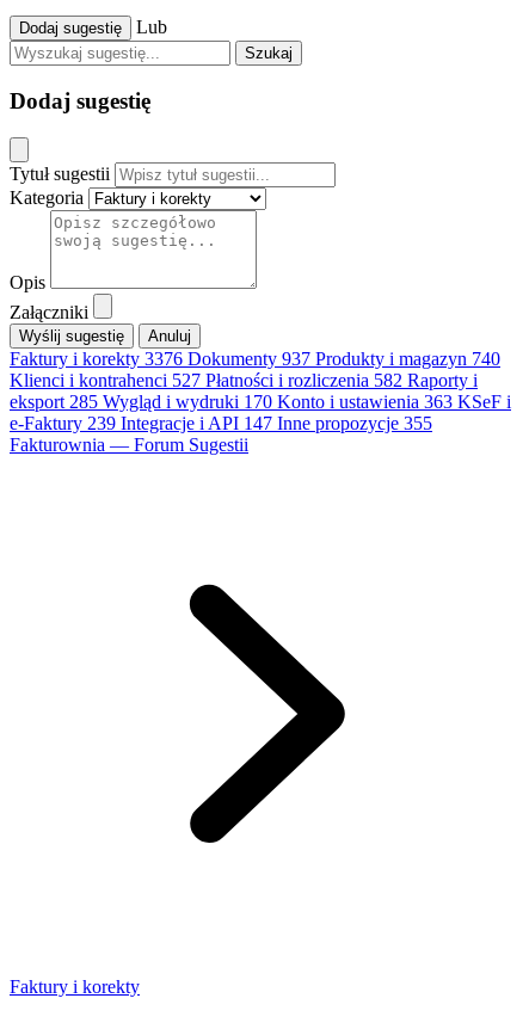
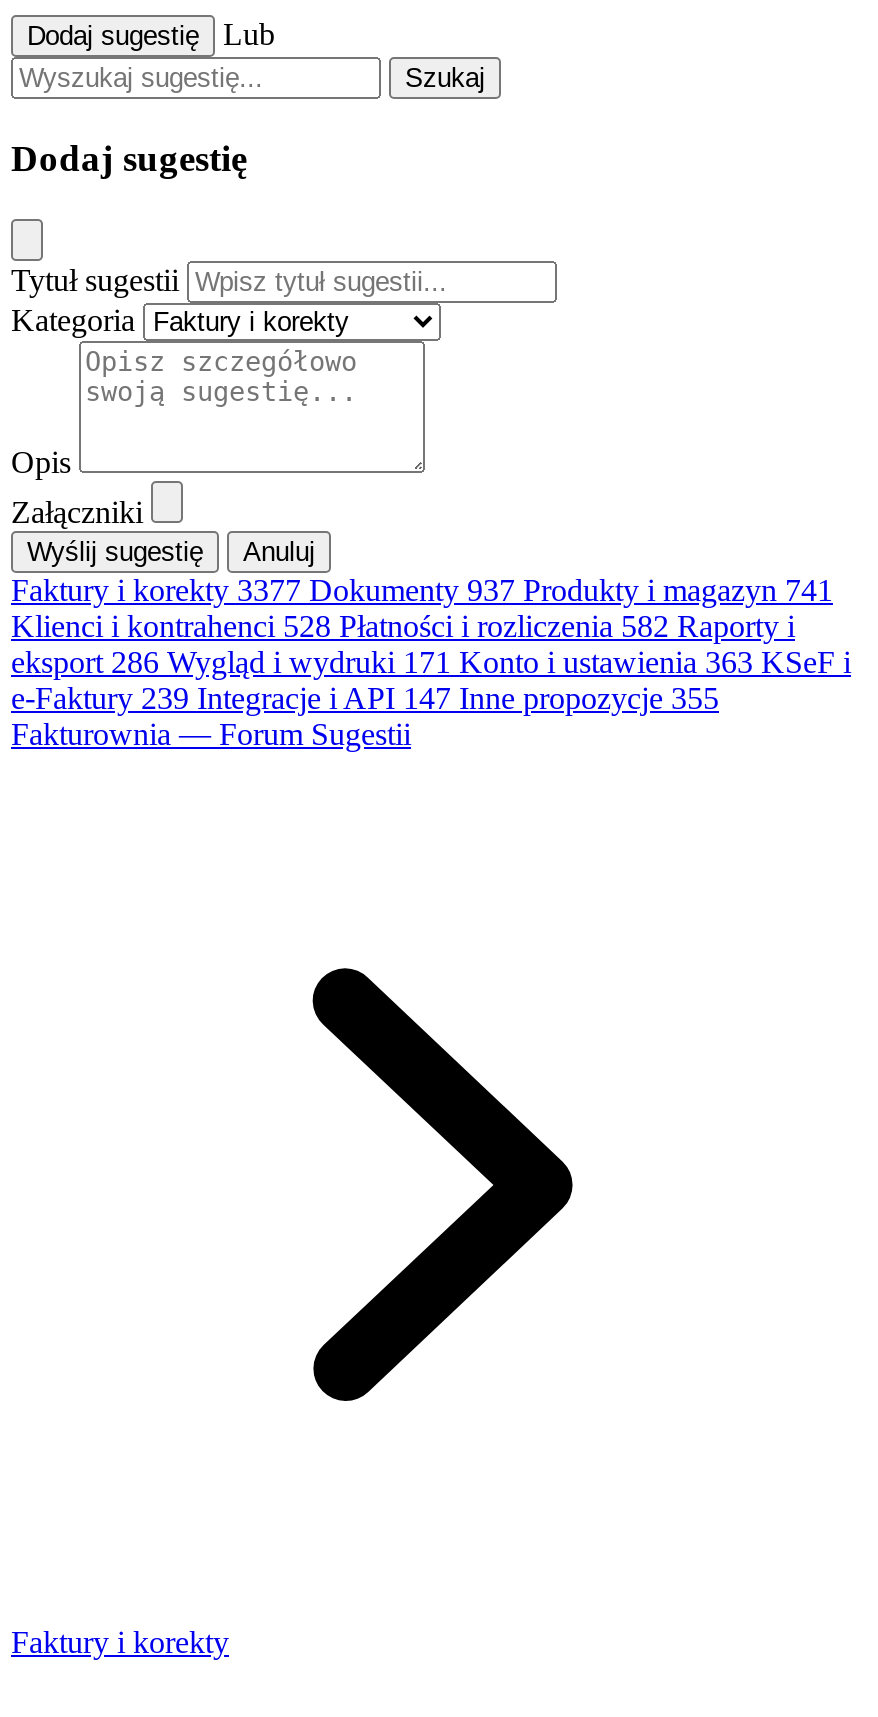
[10,348,500,368] Faktury i korekty3376 Dokumenty 937 Produkty i magazyn 740 -> [11,572,833,606] Faktury i korekty3377 Dokumenty 937 Produkty i magazyn 741
[10,369,478,390] Klienci i kontrahenci 527 Płatności i rozliczenia 582 Raporty i -> [11,608,795,642] Klienci i kontrahenci 528 Płatności i rozliczenia 582 Raporty i
[10,391,511,411] eksport 285 Wygląd i wydruki 170 Konto i ustawienia 363 KSeF i -> [11,644,851,678] eksport 286 Wygląd i wydruki 171 Konto i ustawienia 363 KSeF i

